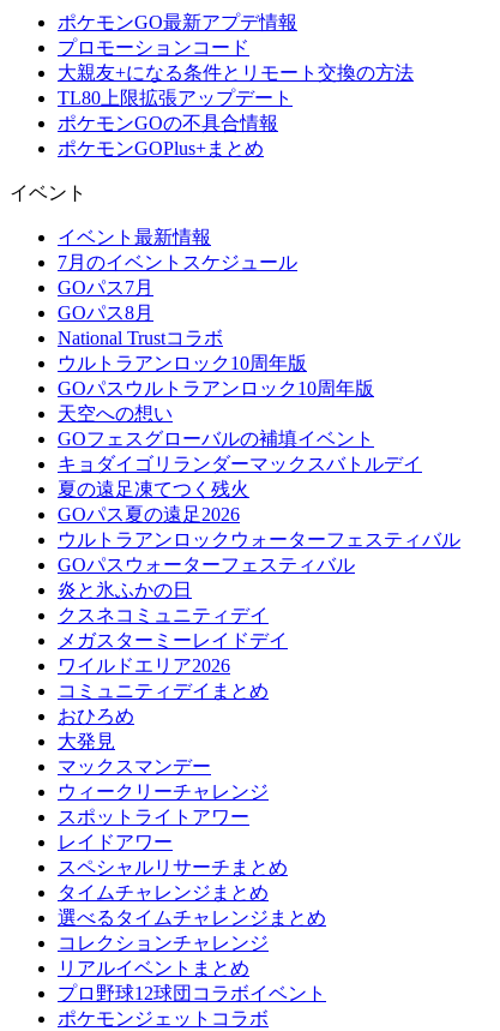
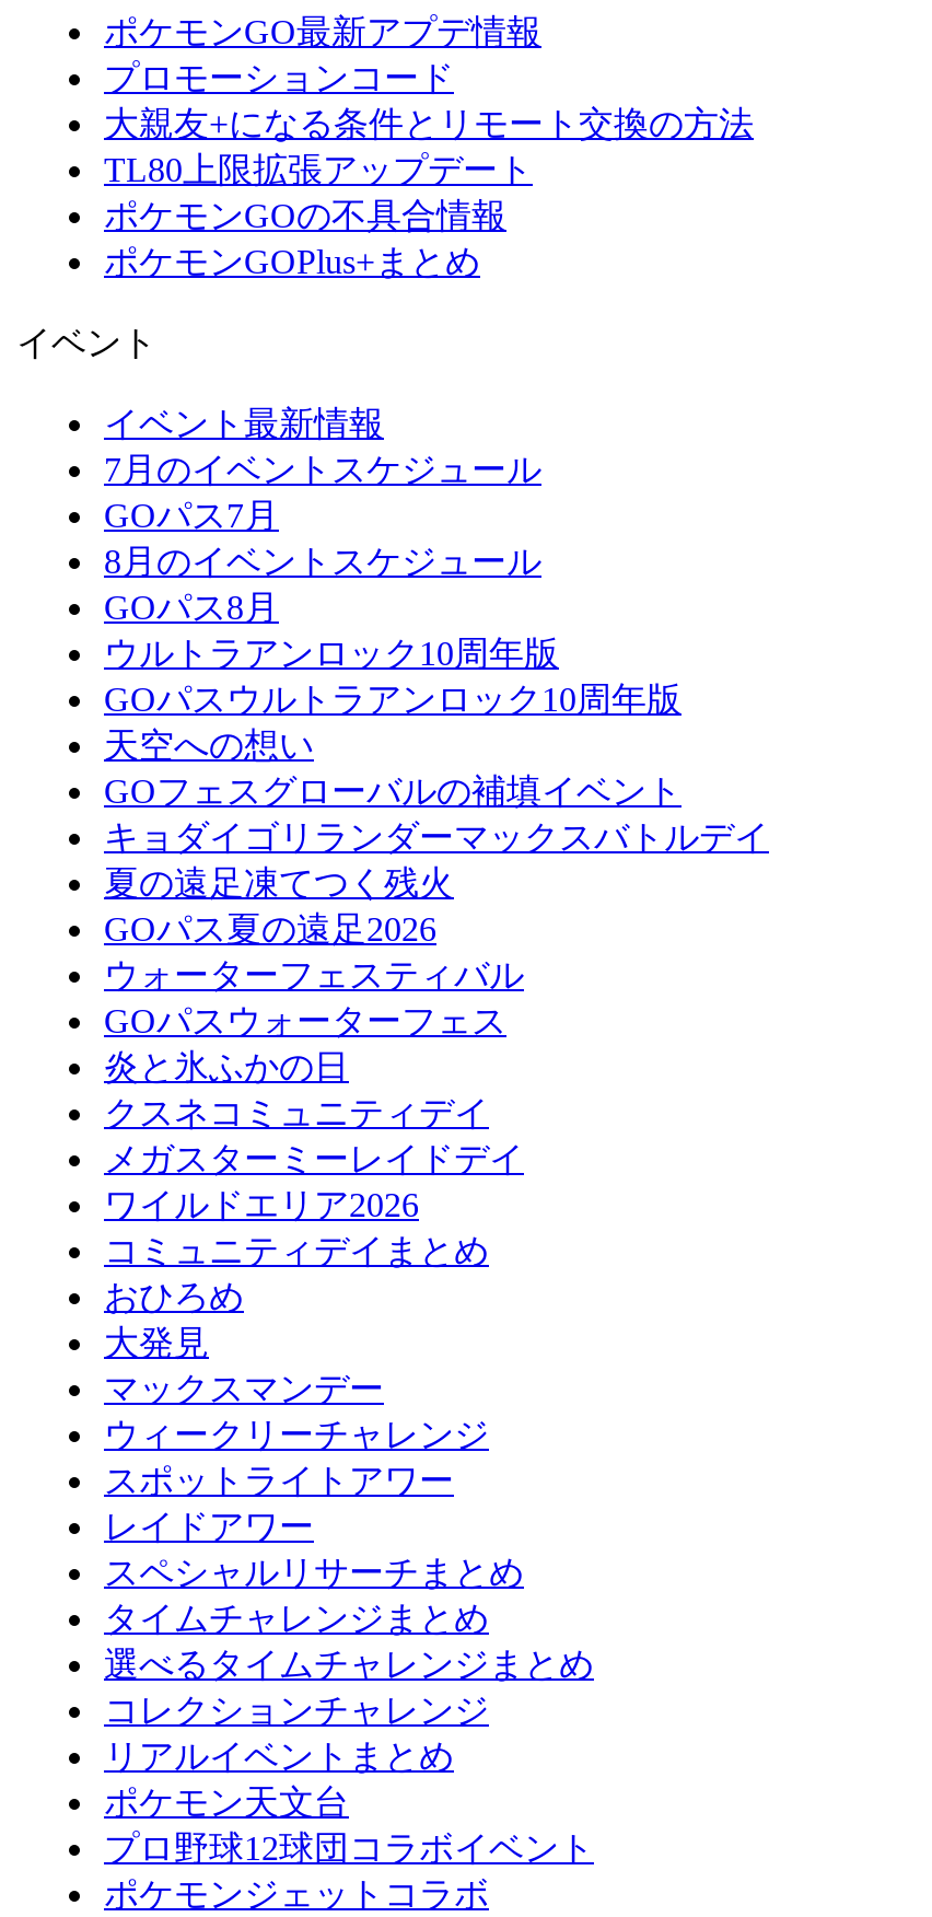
none -> [104,543,541,580] 8月のイベントスケジュール
[58,328,223,348] National Trustコラボ -> none
[58,529,460,575] ウルトラアンロックウォーターフェスティバル | GOパスウォーターフェスティバル -> [104,956,524,1039] ウォーターフェスティバル | GOパスウォーターフェス
none -> [104,1784,349,1821] ポケモン天文台

